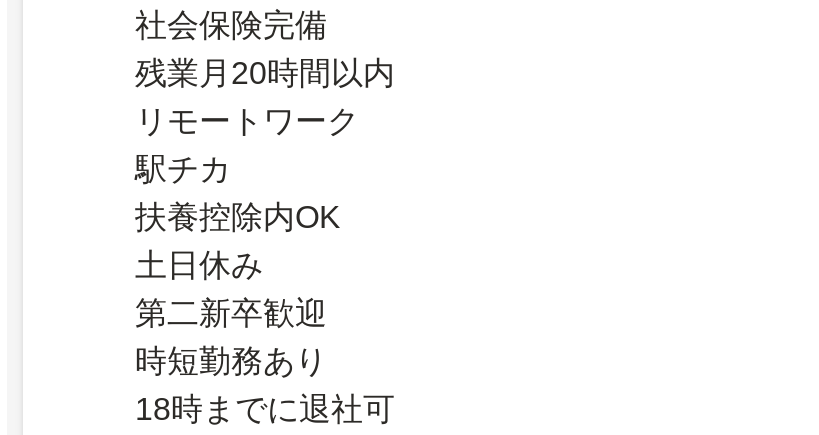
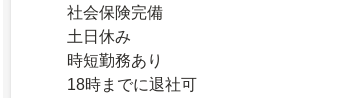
[135,56,395,234] 残業月20時間以内 | リモートワーク | 駅チカ | 扶養控除内OK -> none
[135,296,327,330] 第二新卒歓迎 -> none

